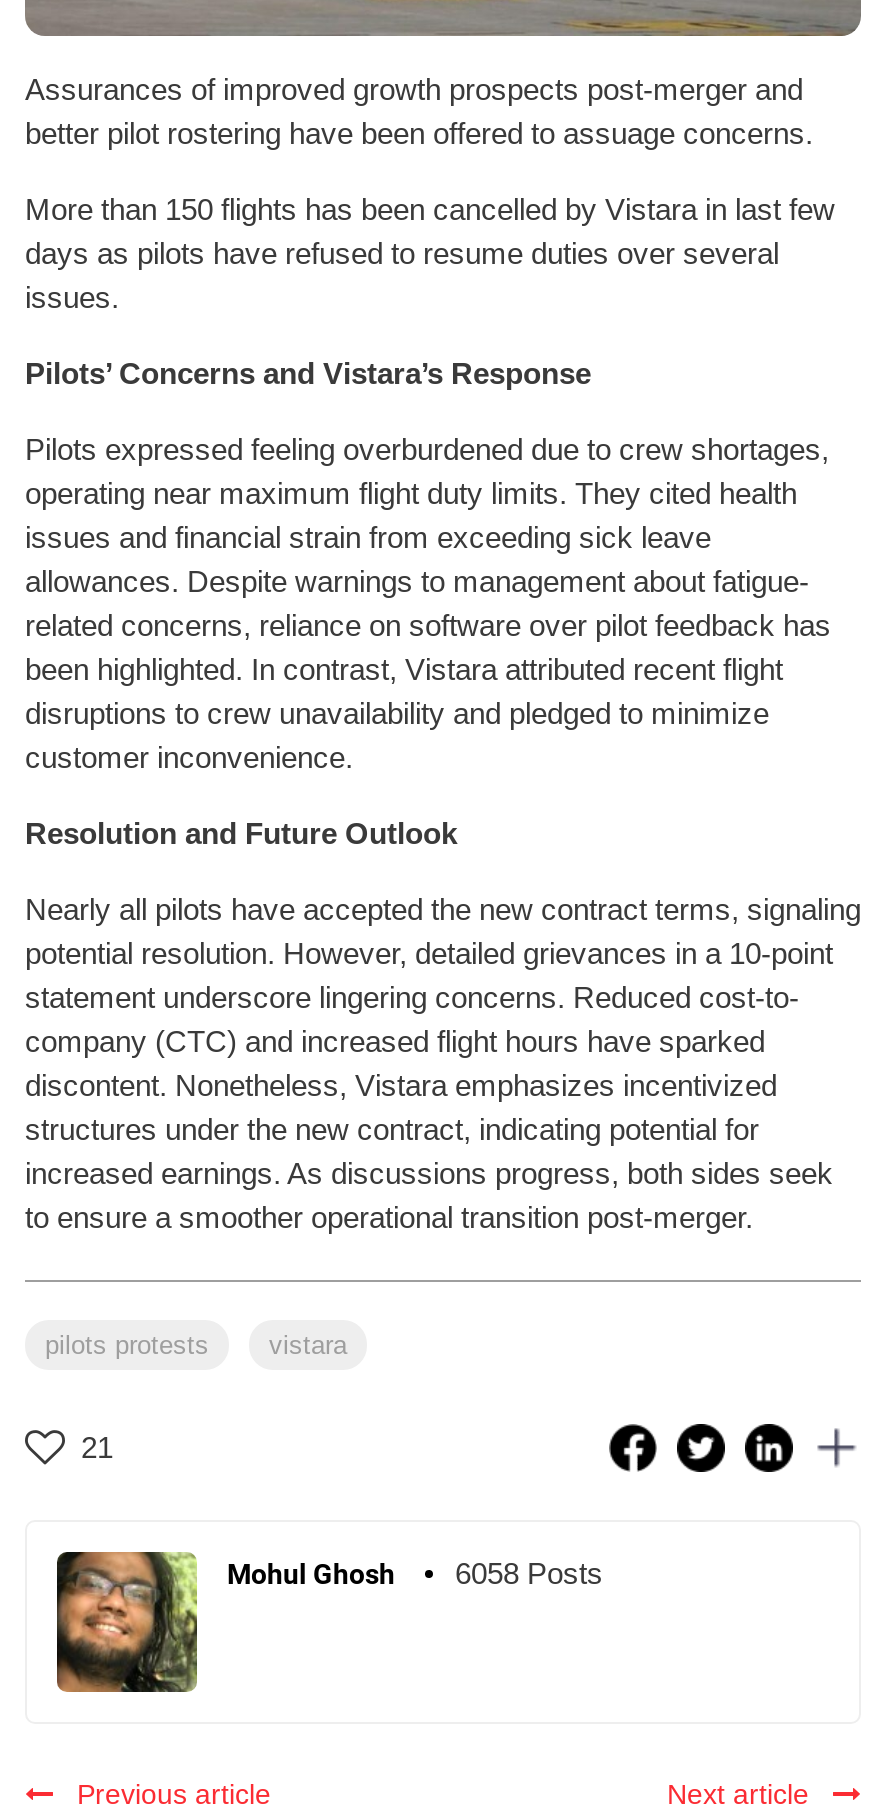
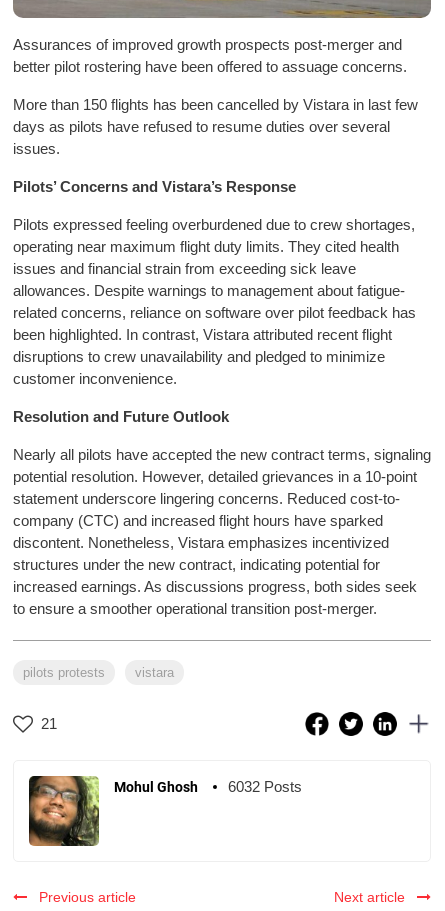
[227,1555,603,1589] Mohul Ghosh 6058 Posts -> [114,778,302,795] Mohul Ghosh 6032 Posts

